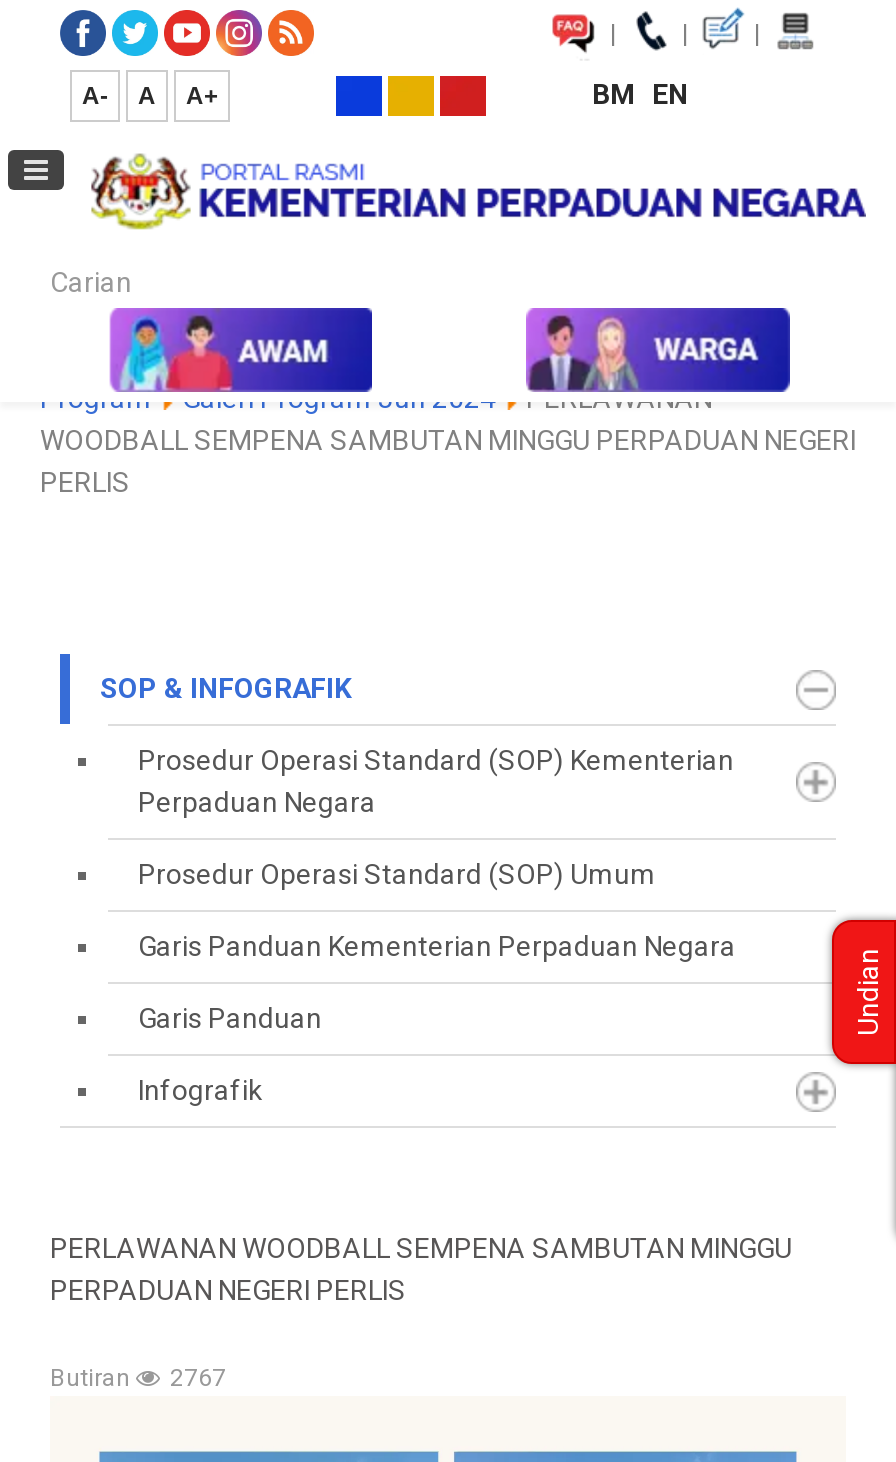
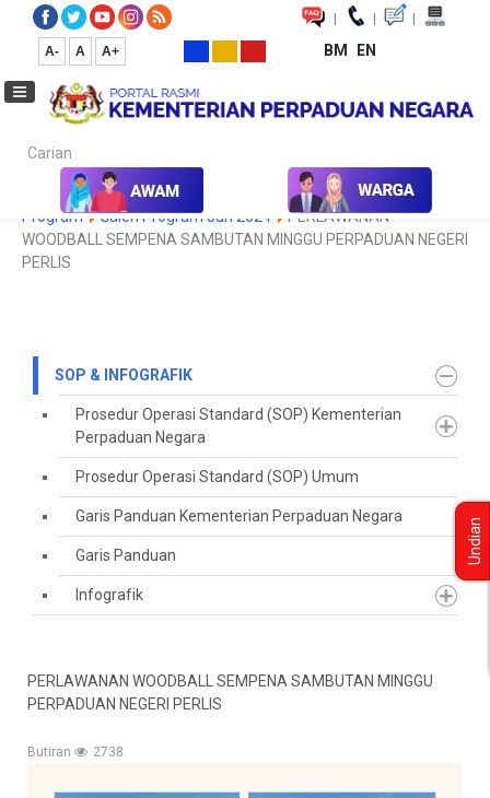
[50,1364,226,1392] Butiran 2767 -> [27,744,124,760] Butiran 2738

